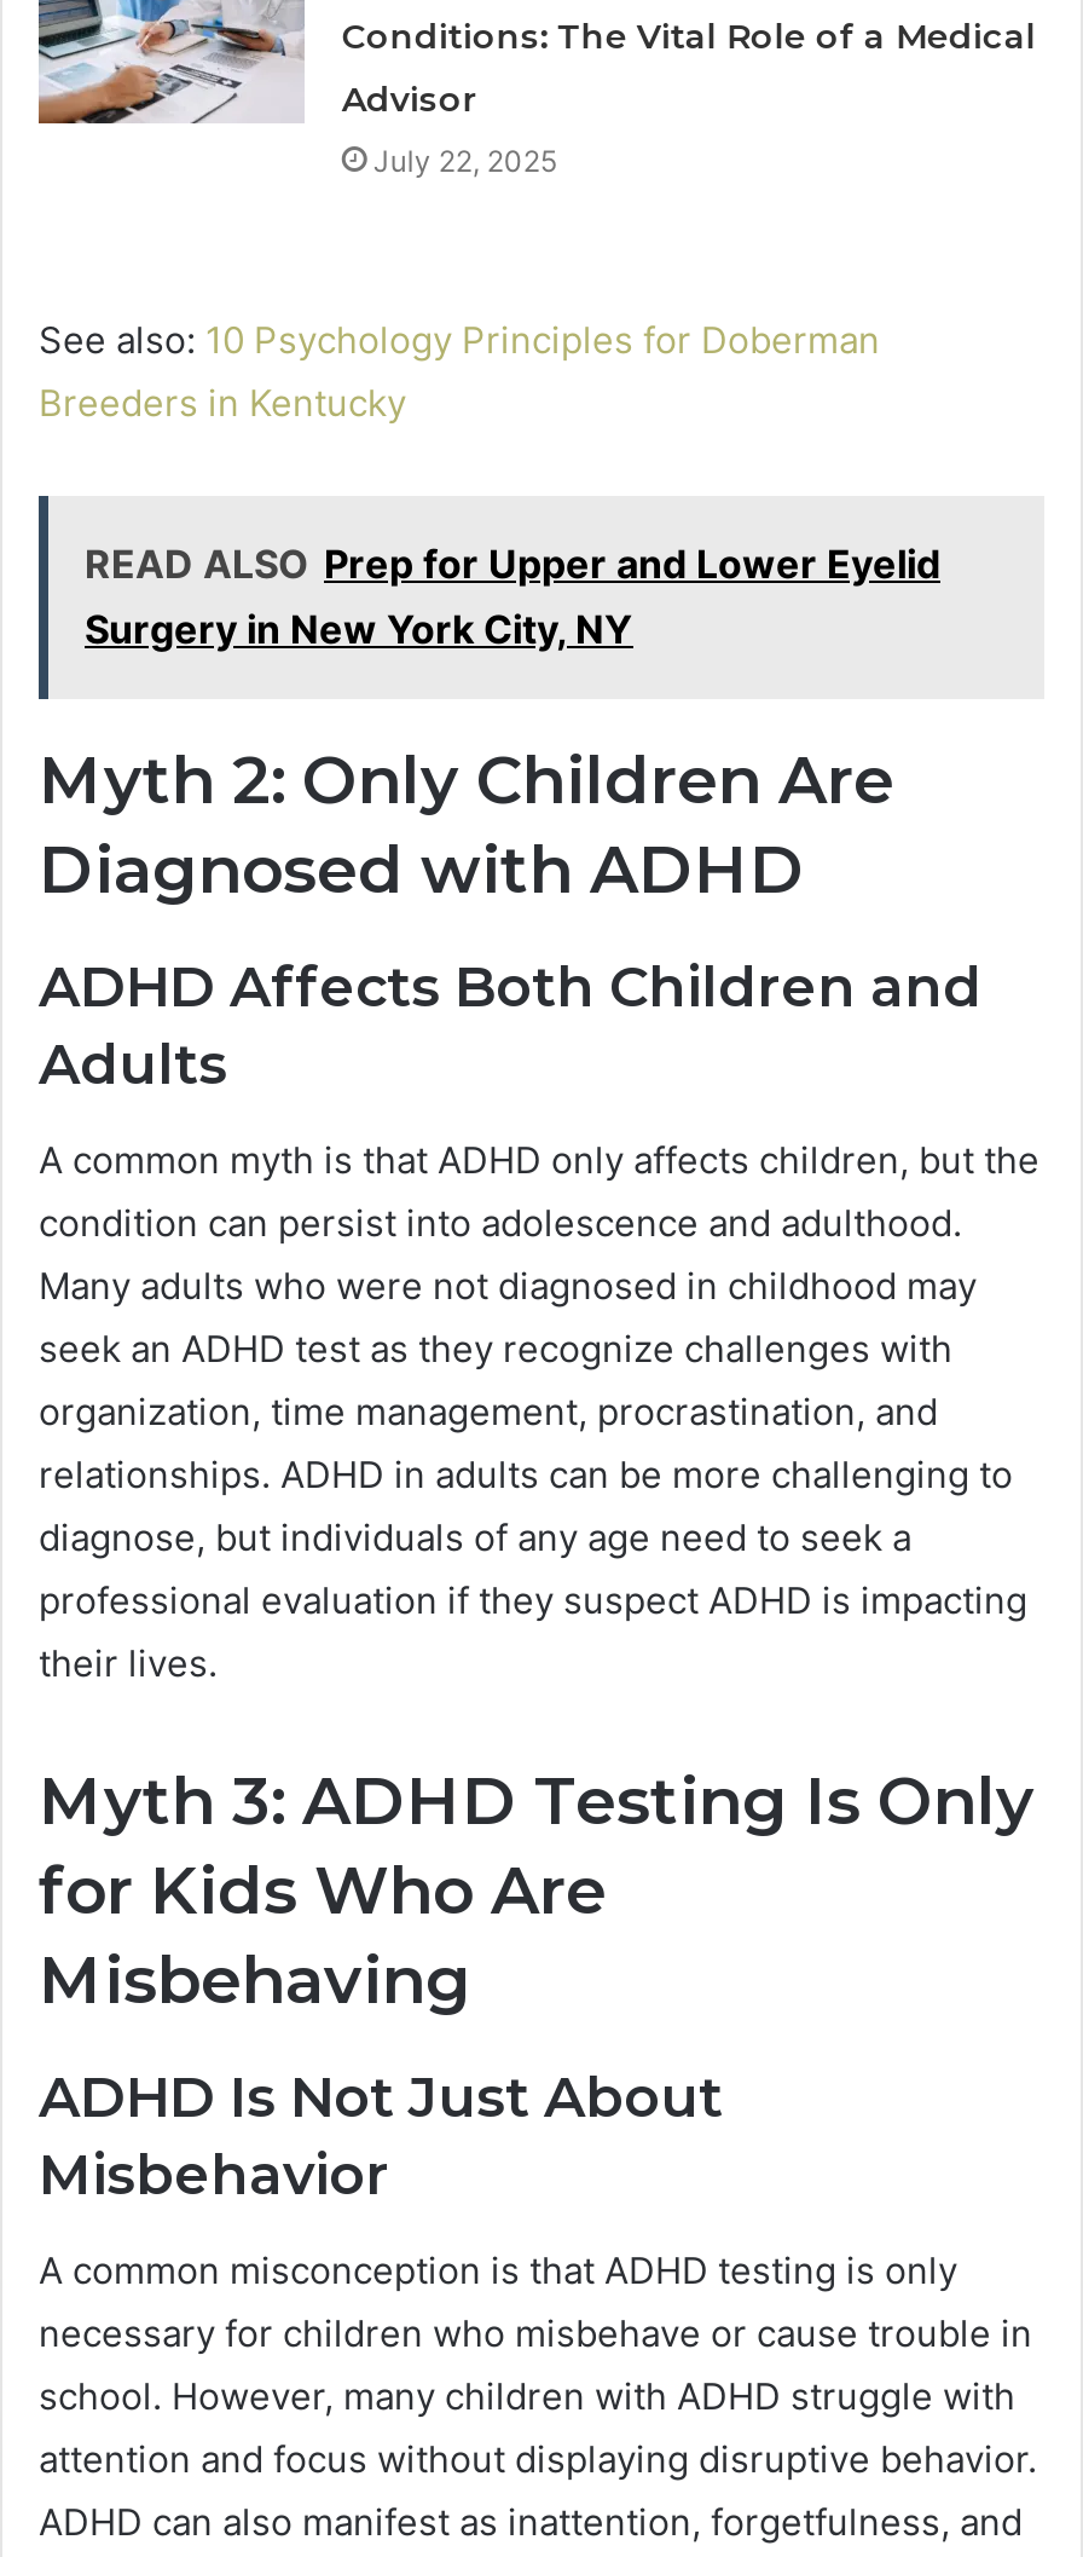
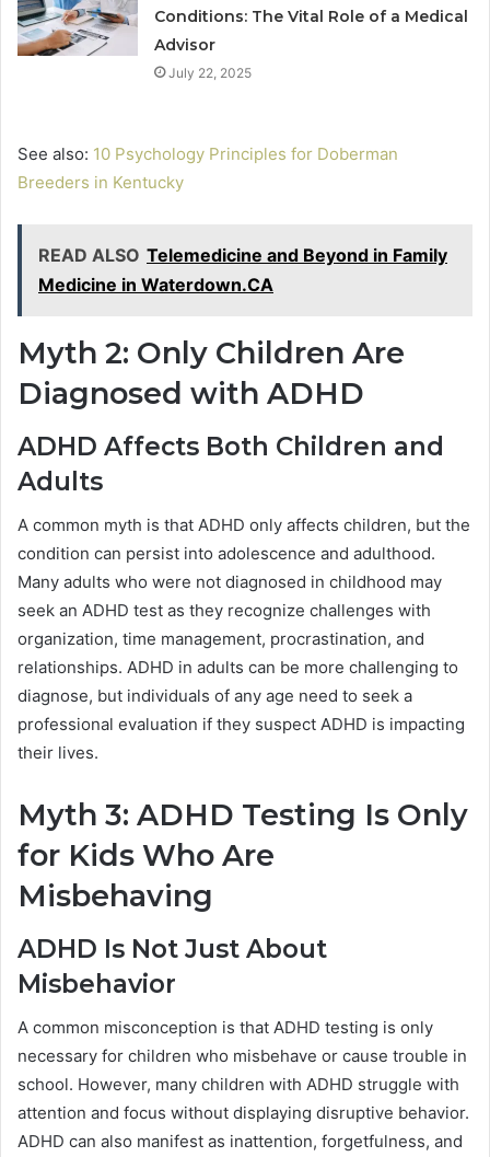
[85,541,940,654] READ ALSO Prep for Upper and Lower Eyelid | Surgery in New York City, NY -> [38,245,447,296] READ ALSO Telemedicine and Beyond in Family | Medicine in Waterdown.CA

